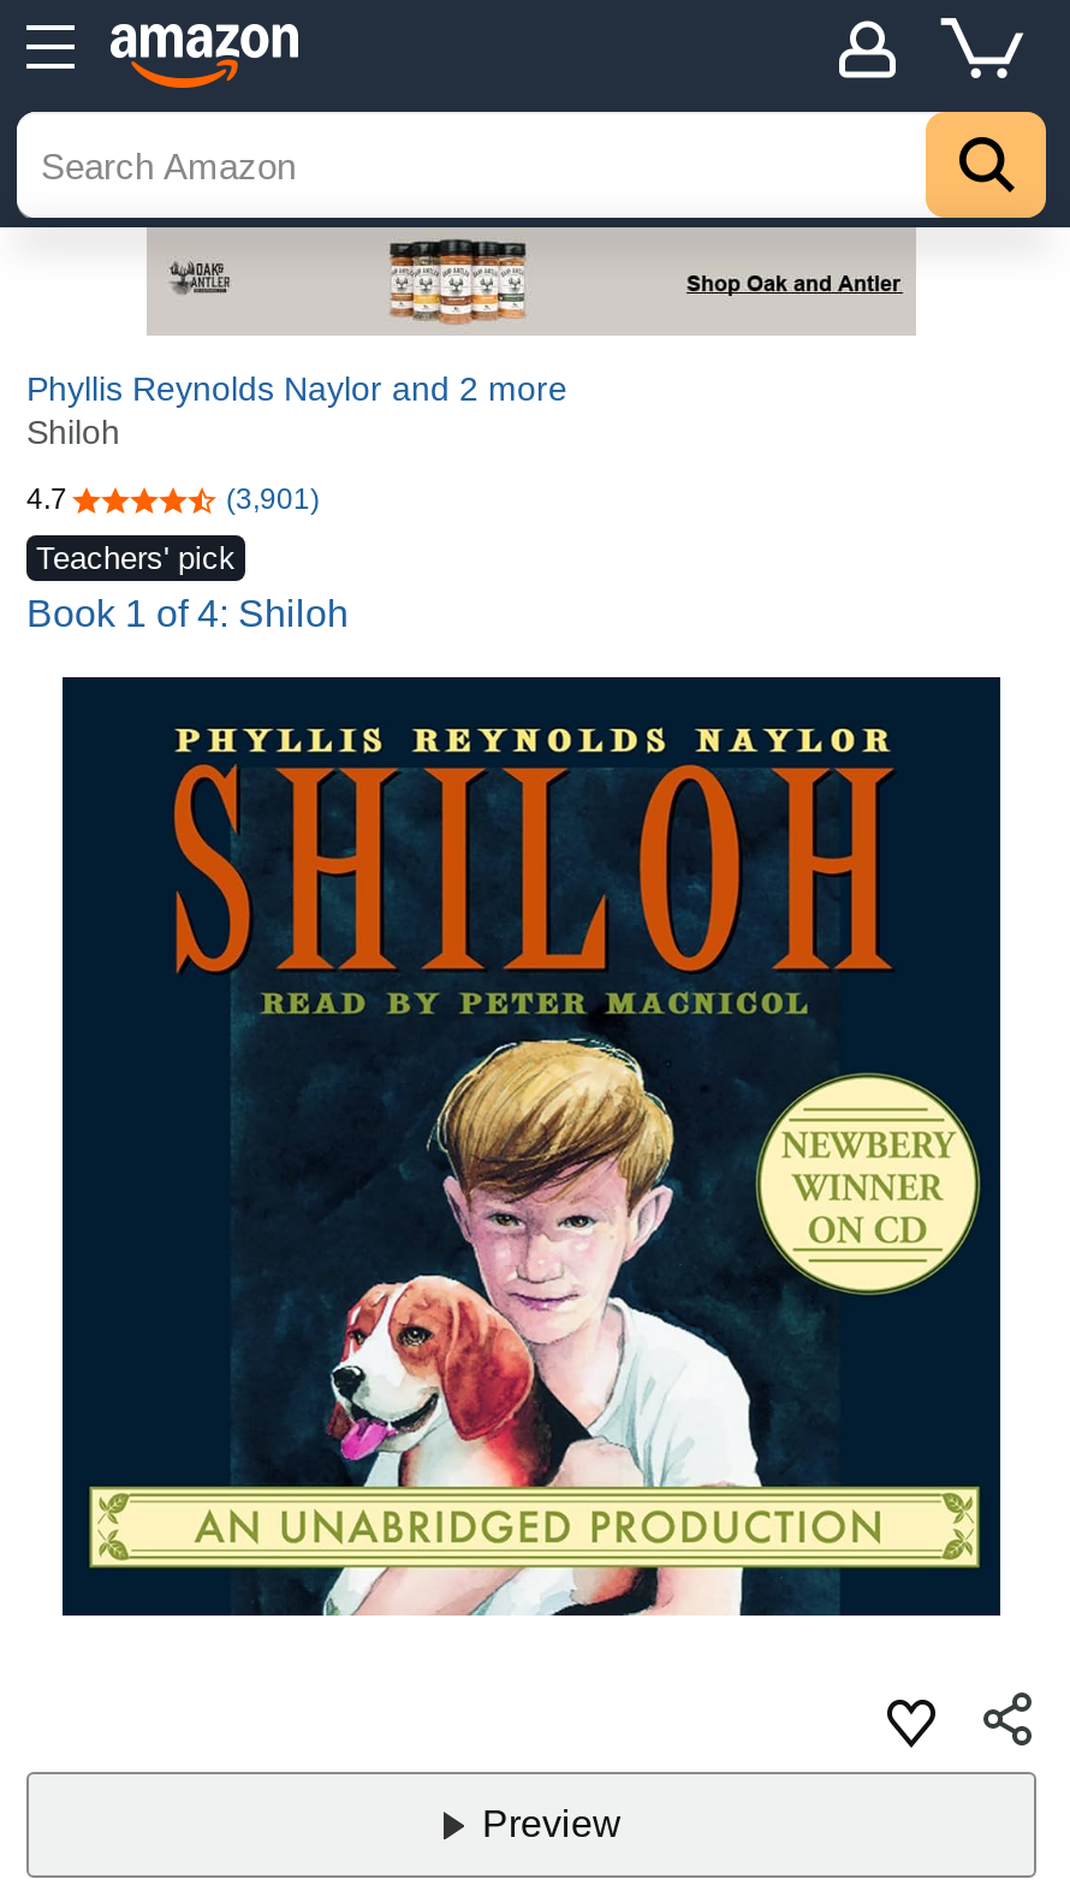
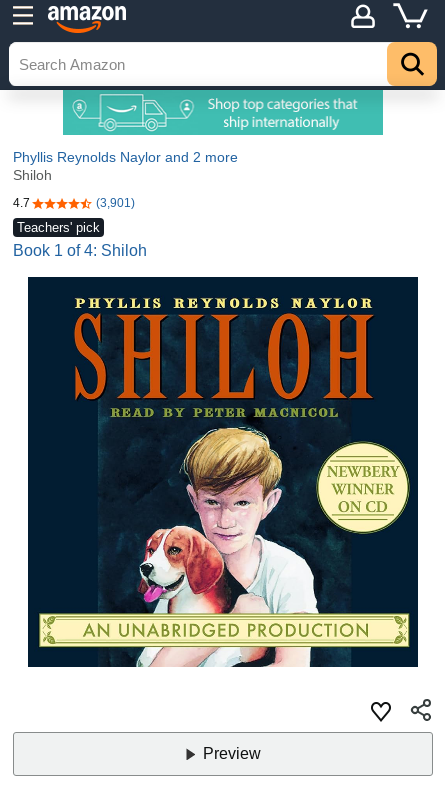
[149,225,914,333] [image] -> [63,90,383,135] [image]

